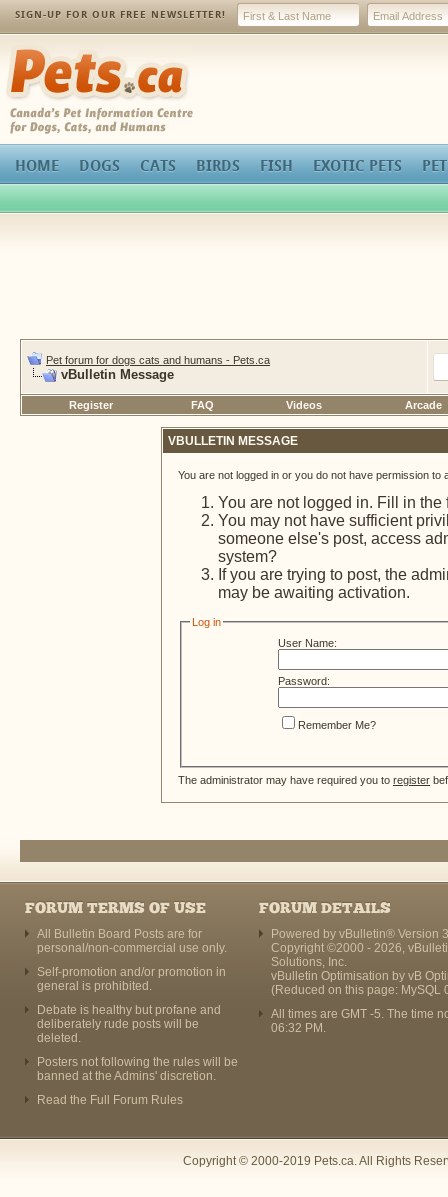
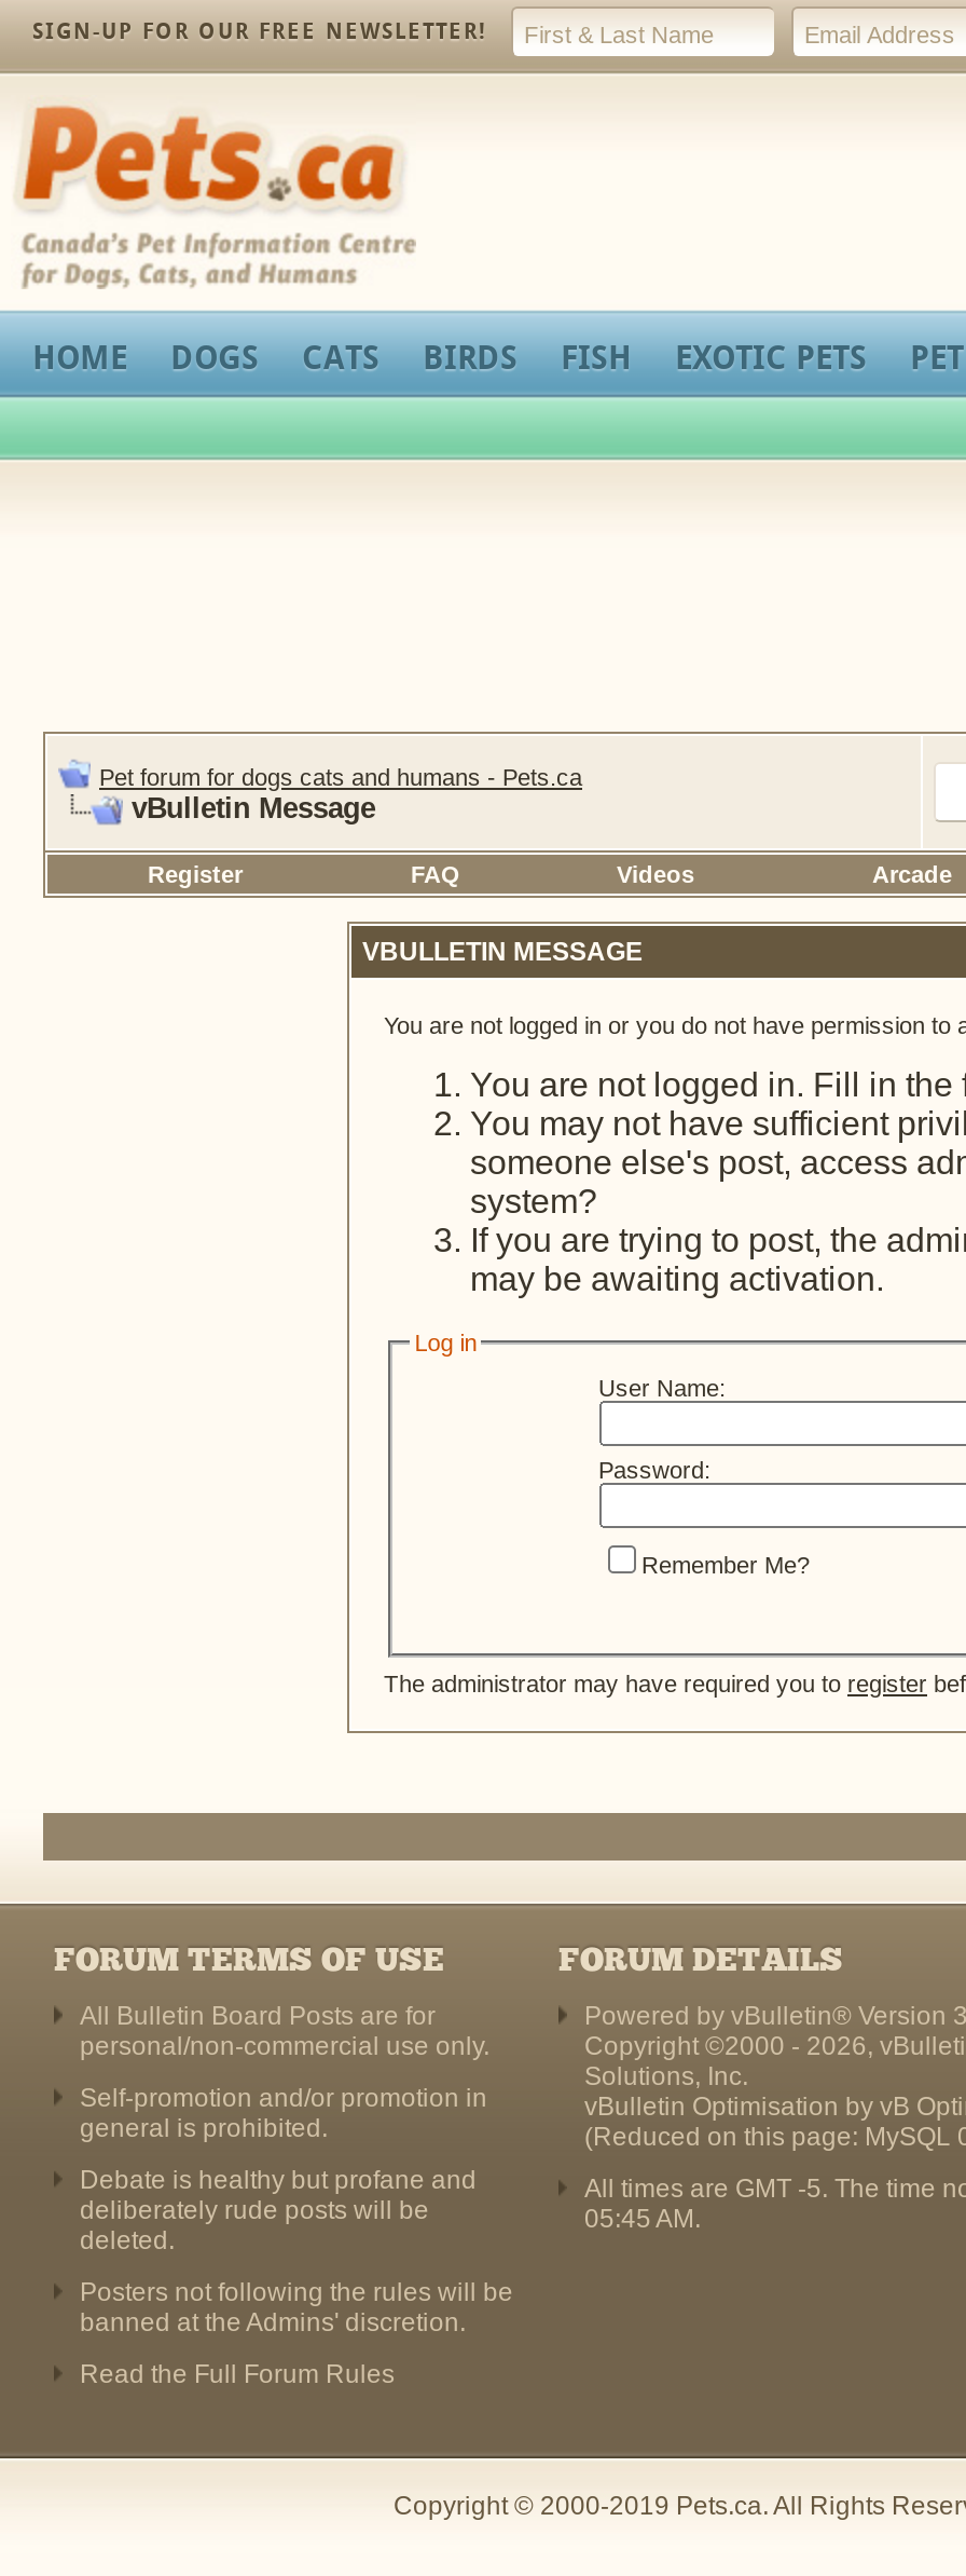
[271,1021,326,1035] 06:32 PM. -> [584,2204,701,2234] 05:45 AM.

